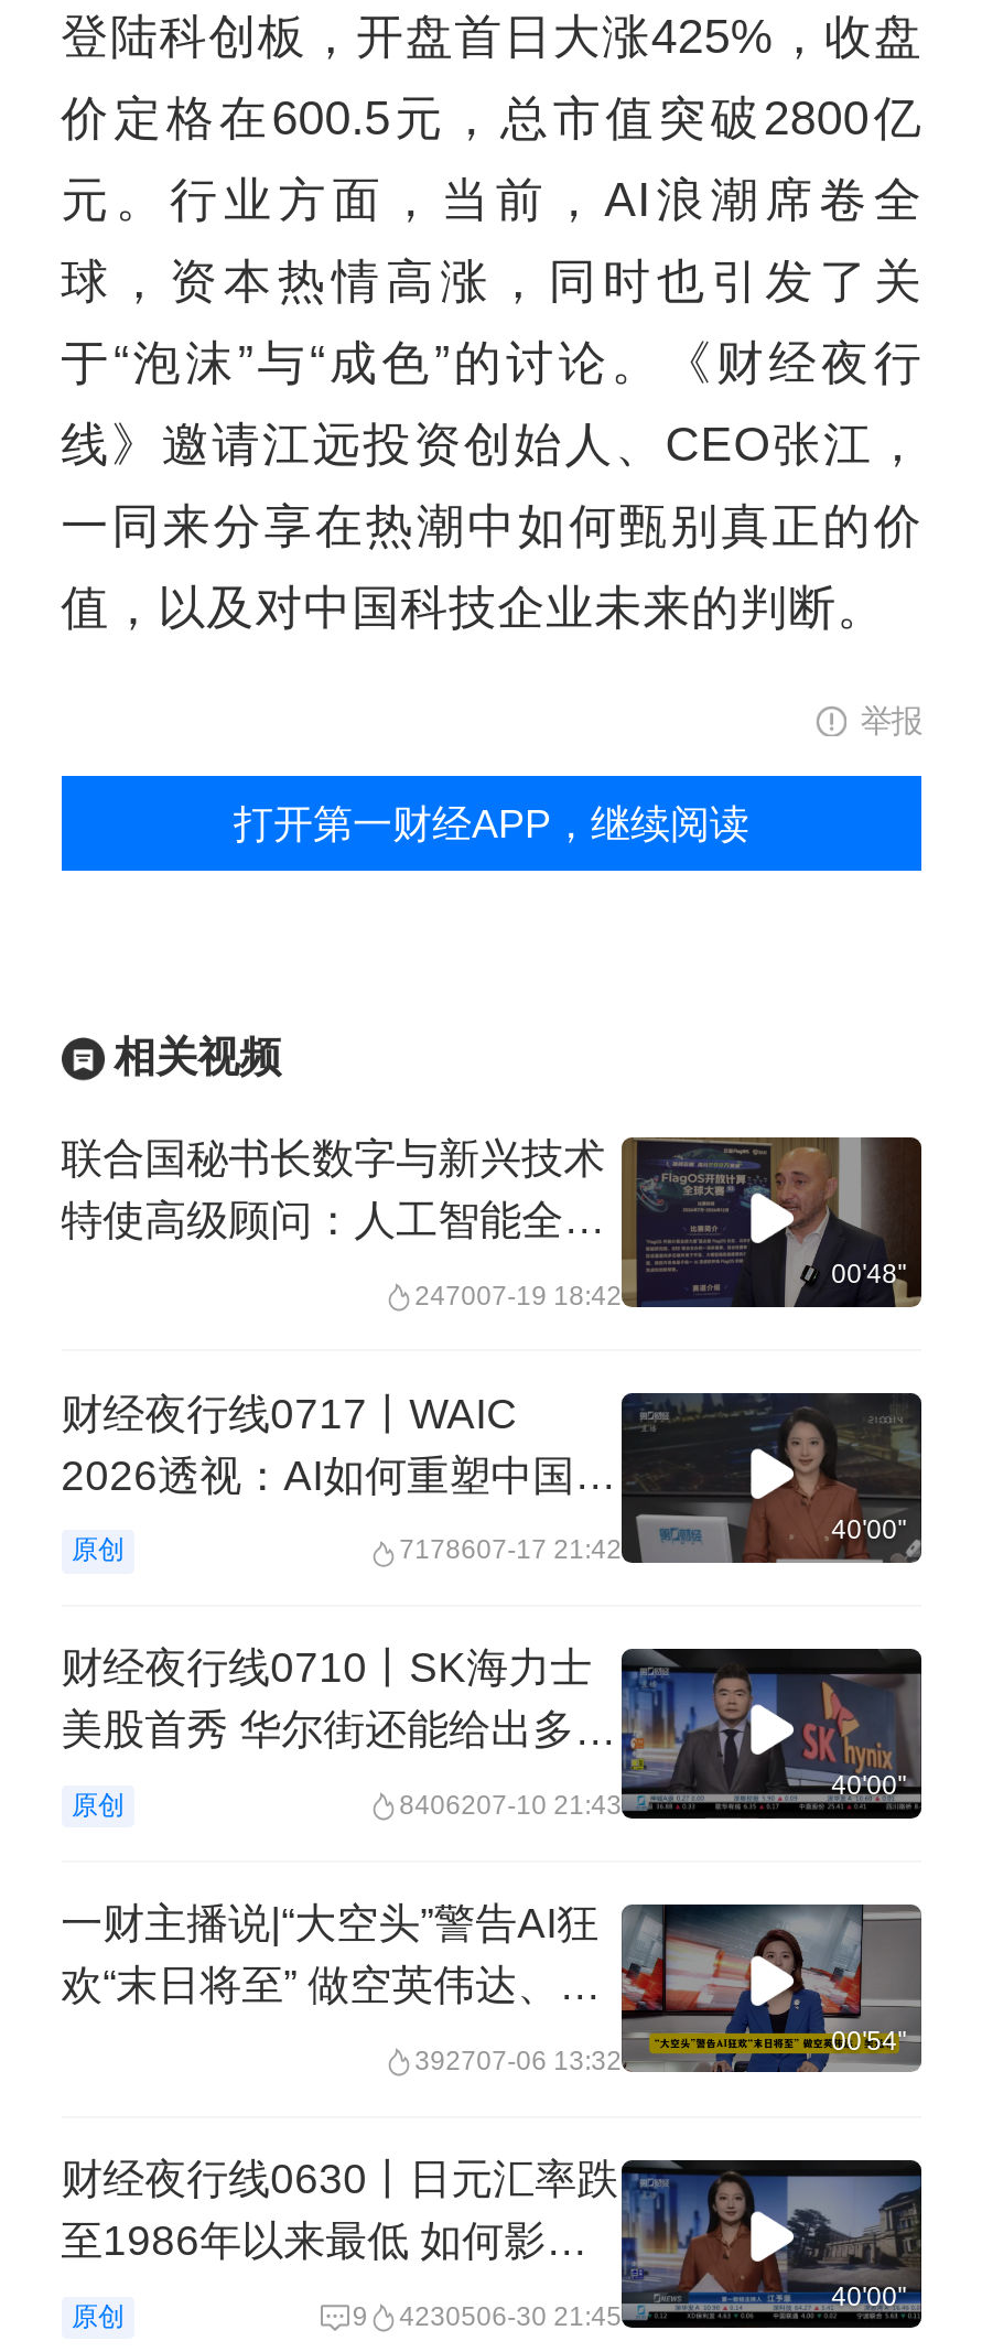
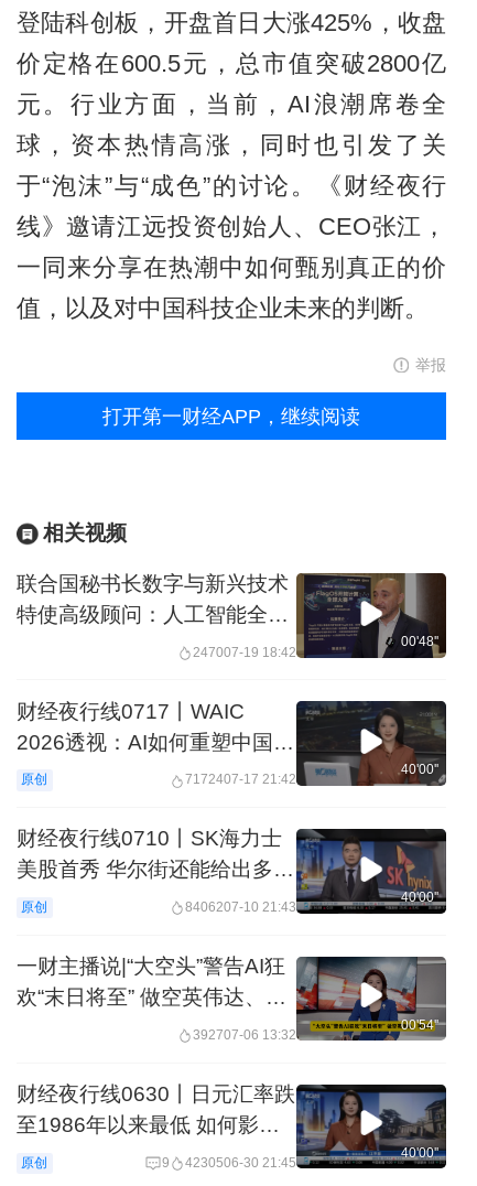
[399,1535,622,1566] 7178607-17 21:42 -> [185,772,296,788] 7172407-17 21:42

